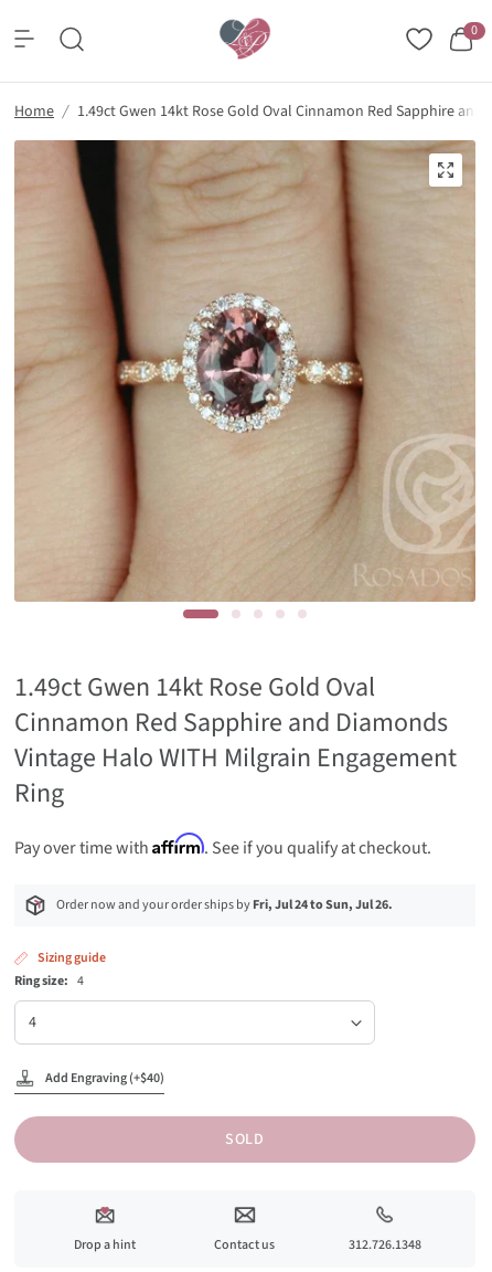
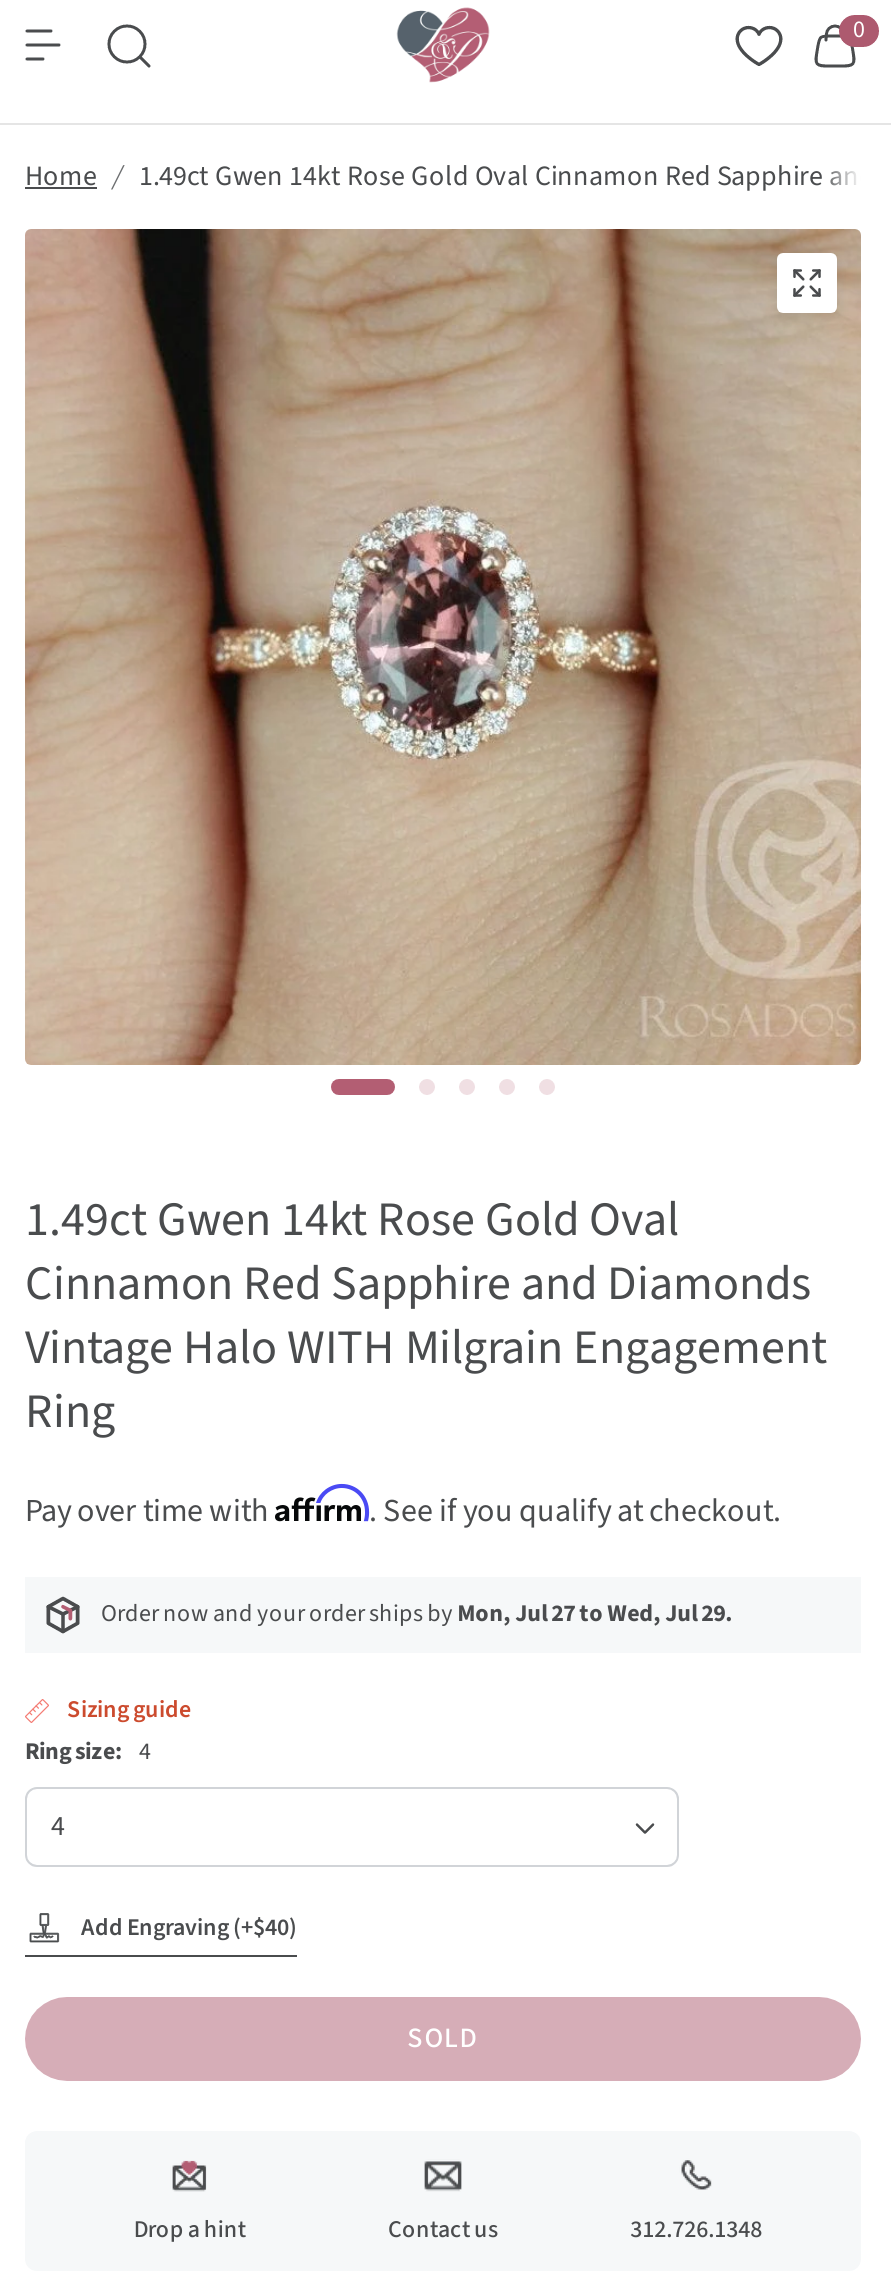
[56,895,393,914] Order now and your order ships by Fri, Jul 24 to Sun, Jul 26. -> [101,1597,733,1631] Order now and your order ships by Mon, Jul 27 to Wed, Jul 29.

